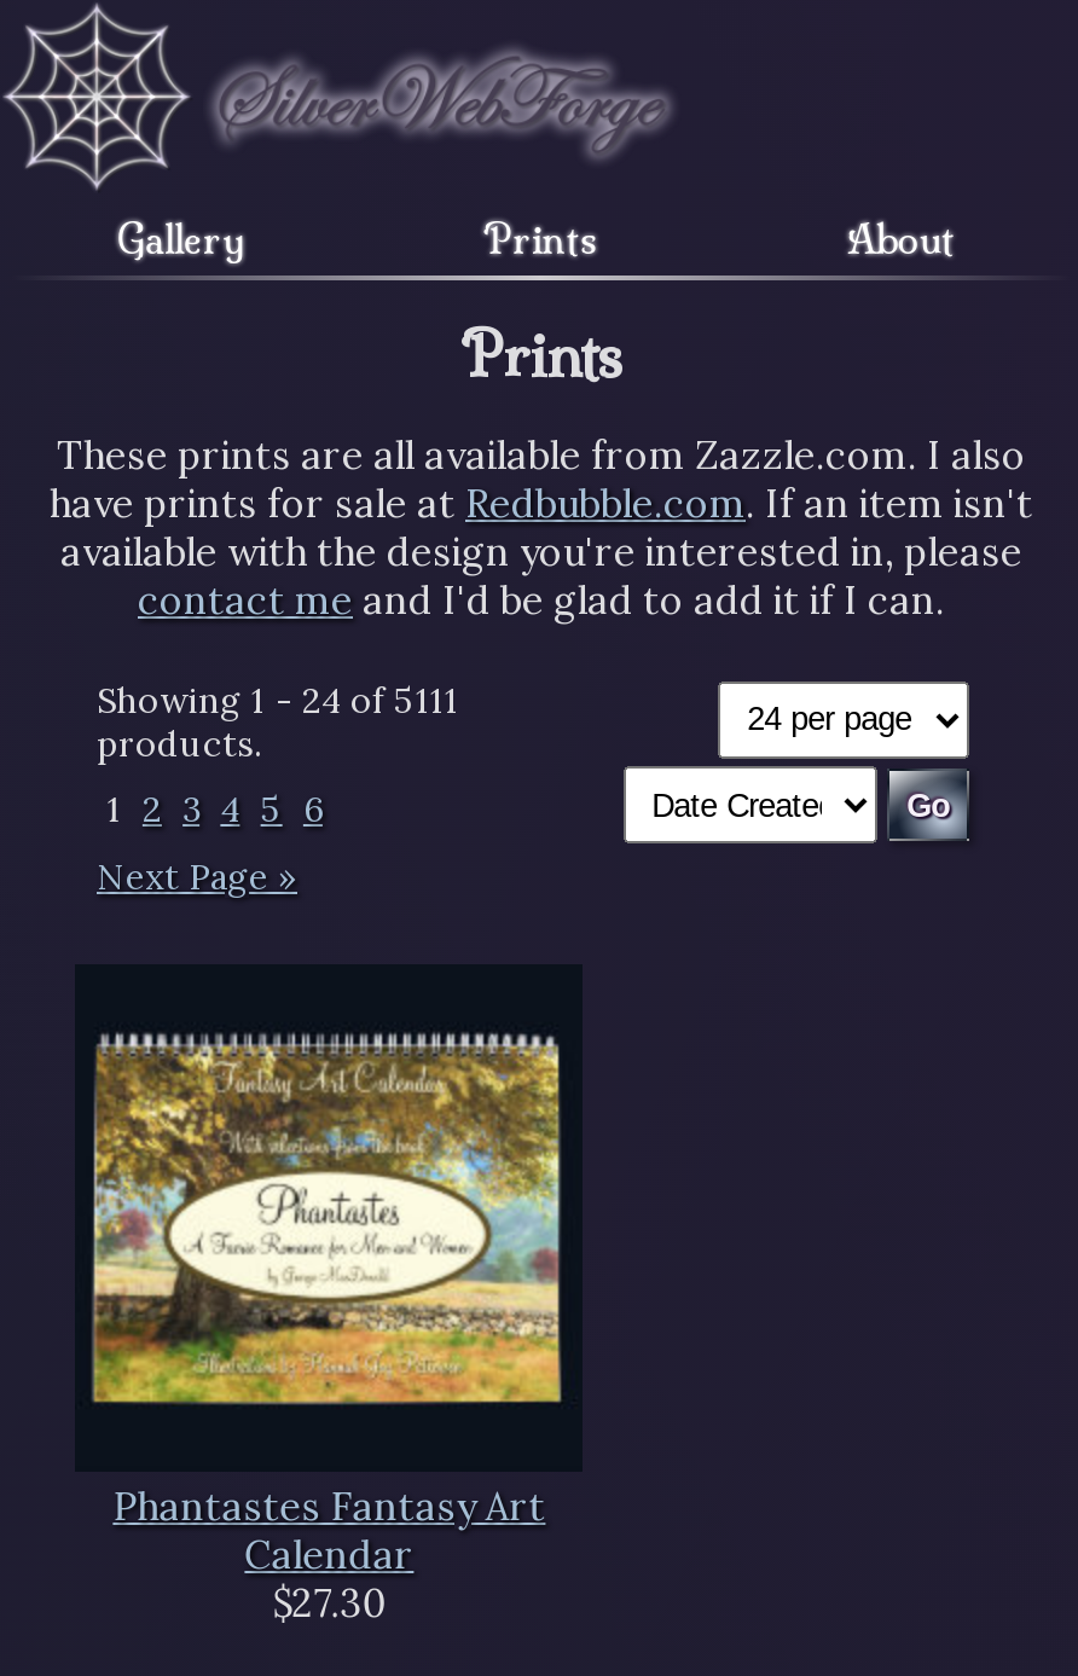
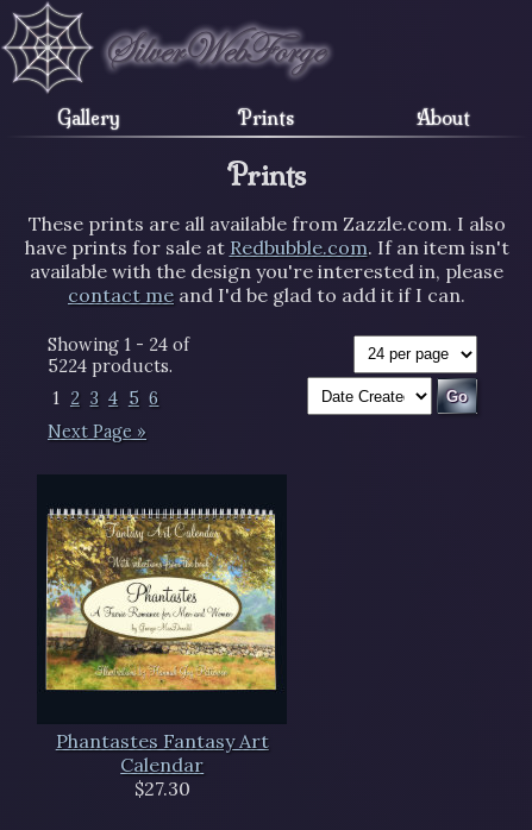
[97,679,459,766] Showing 1 - 24 of 5111 | products. -> [48,334,189,377] Showing 1 - 24 of | 5224 products.

